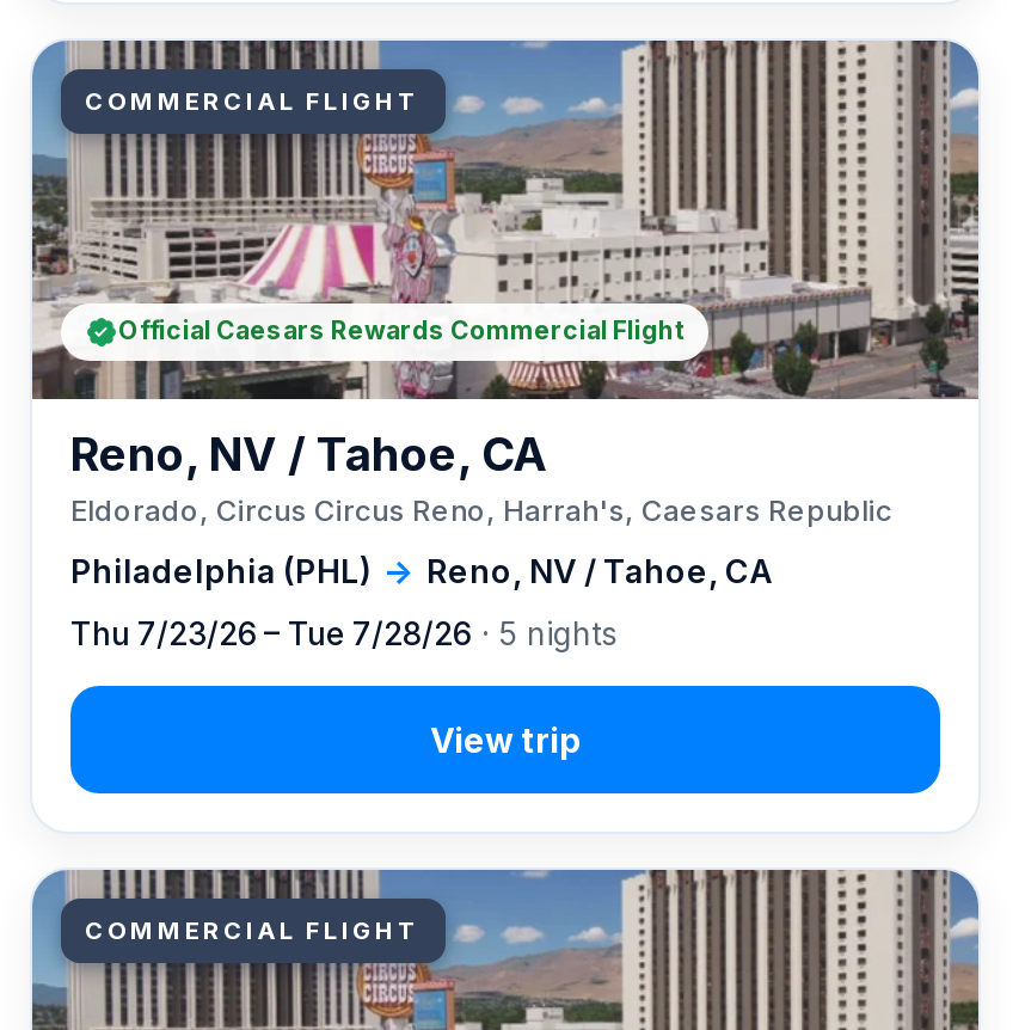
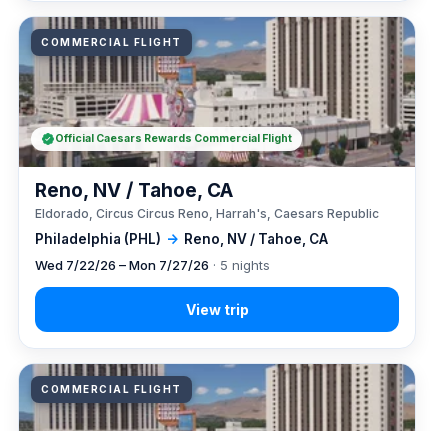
[70,614,618,652] Thu 7/23/26 – Tue 7/28/26 · 5 nights -> [35,257,270,273] Wed 7/22/26 – Mon 7/27/26 · 5 nights

